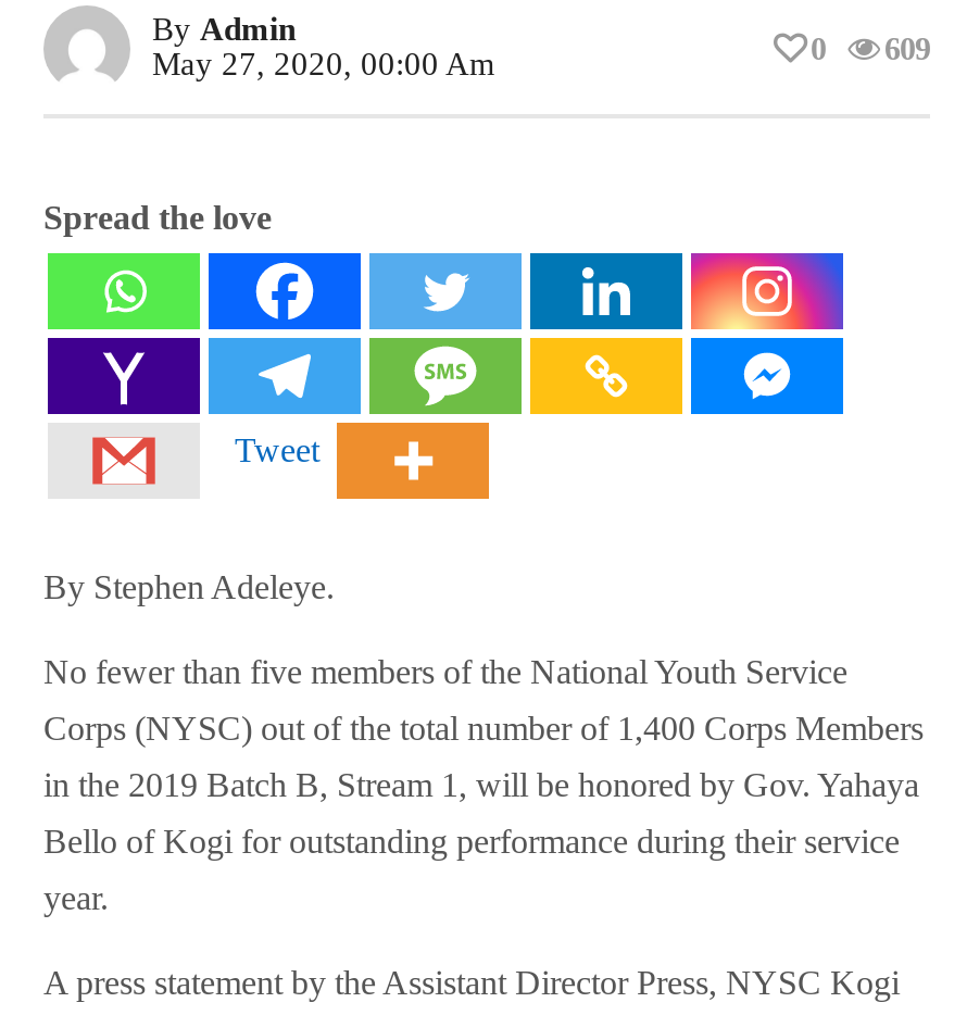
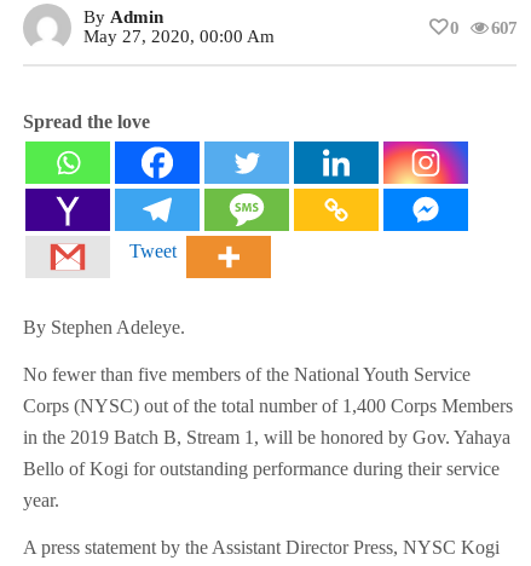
[811,32,930,66] 0 609 -> [450,18,516,37] 0 607

